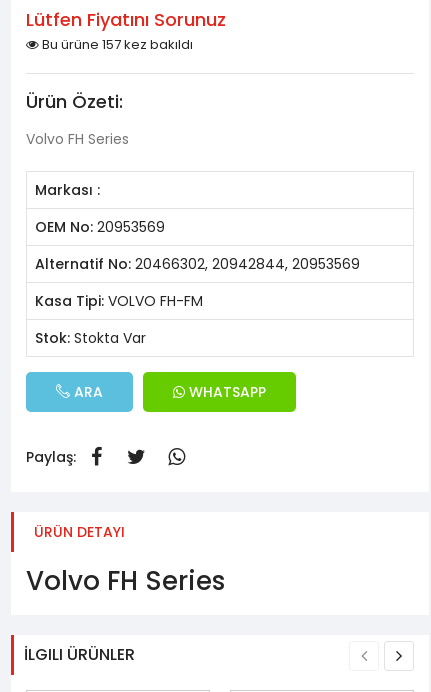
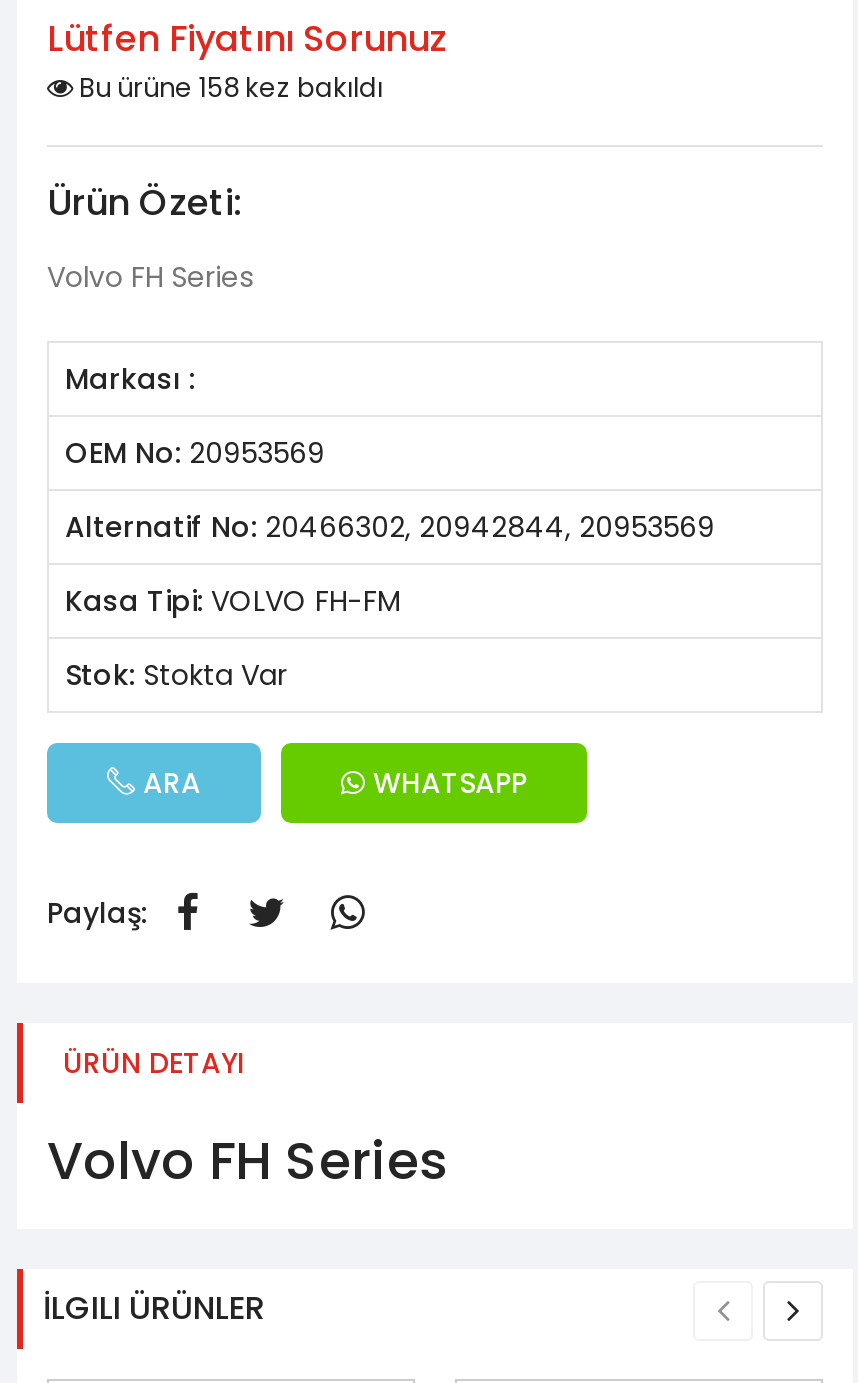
[39,35,193,54] Bu ürüne 157 kez bakıldı -> [73,69,383,107] Bu ürüne 158 kez bakıldı

